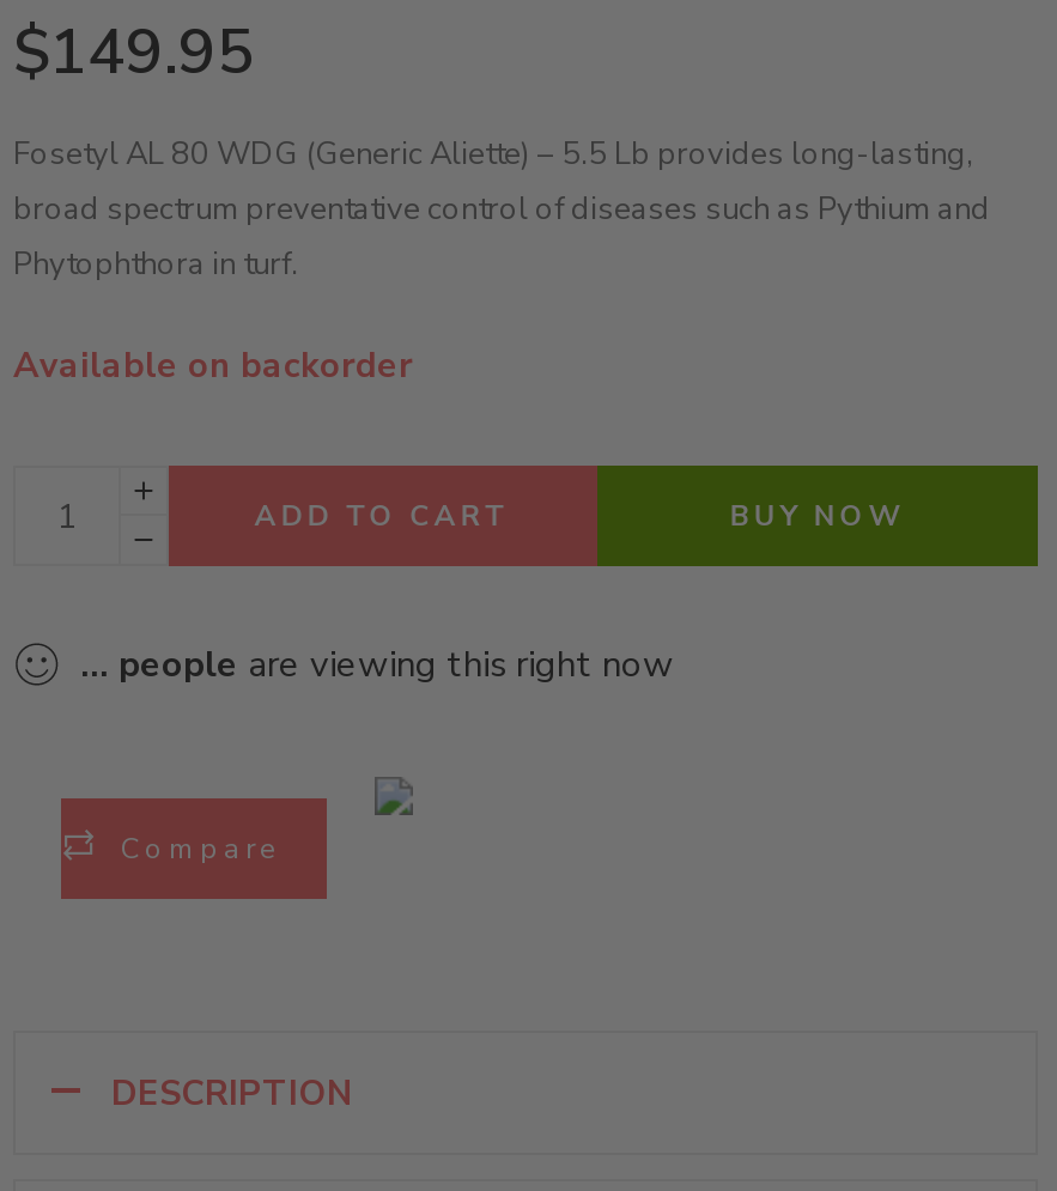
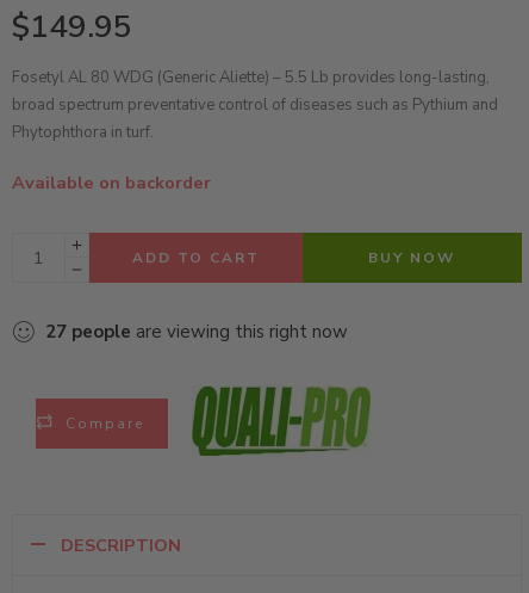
none -> [191,384,372,457] [image]
[80,640,674,688] ... people are viewing this right now -> [45,319,348,343] 27 people are viewing this right now

